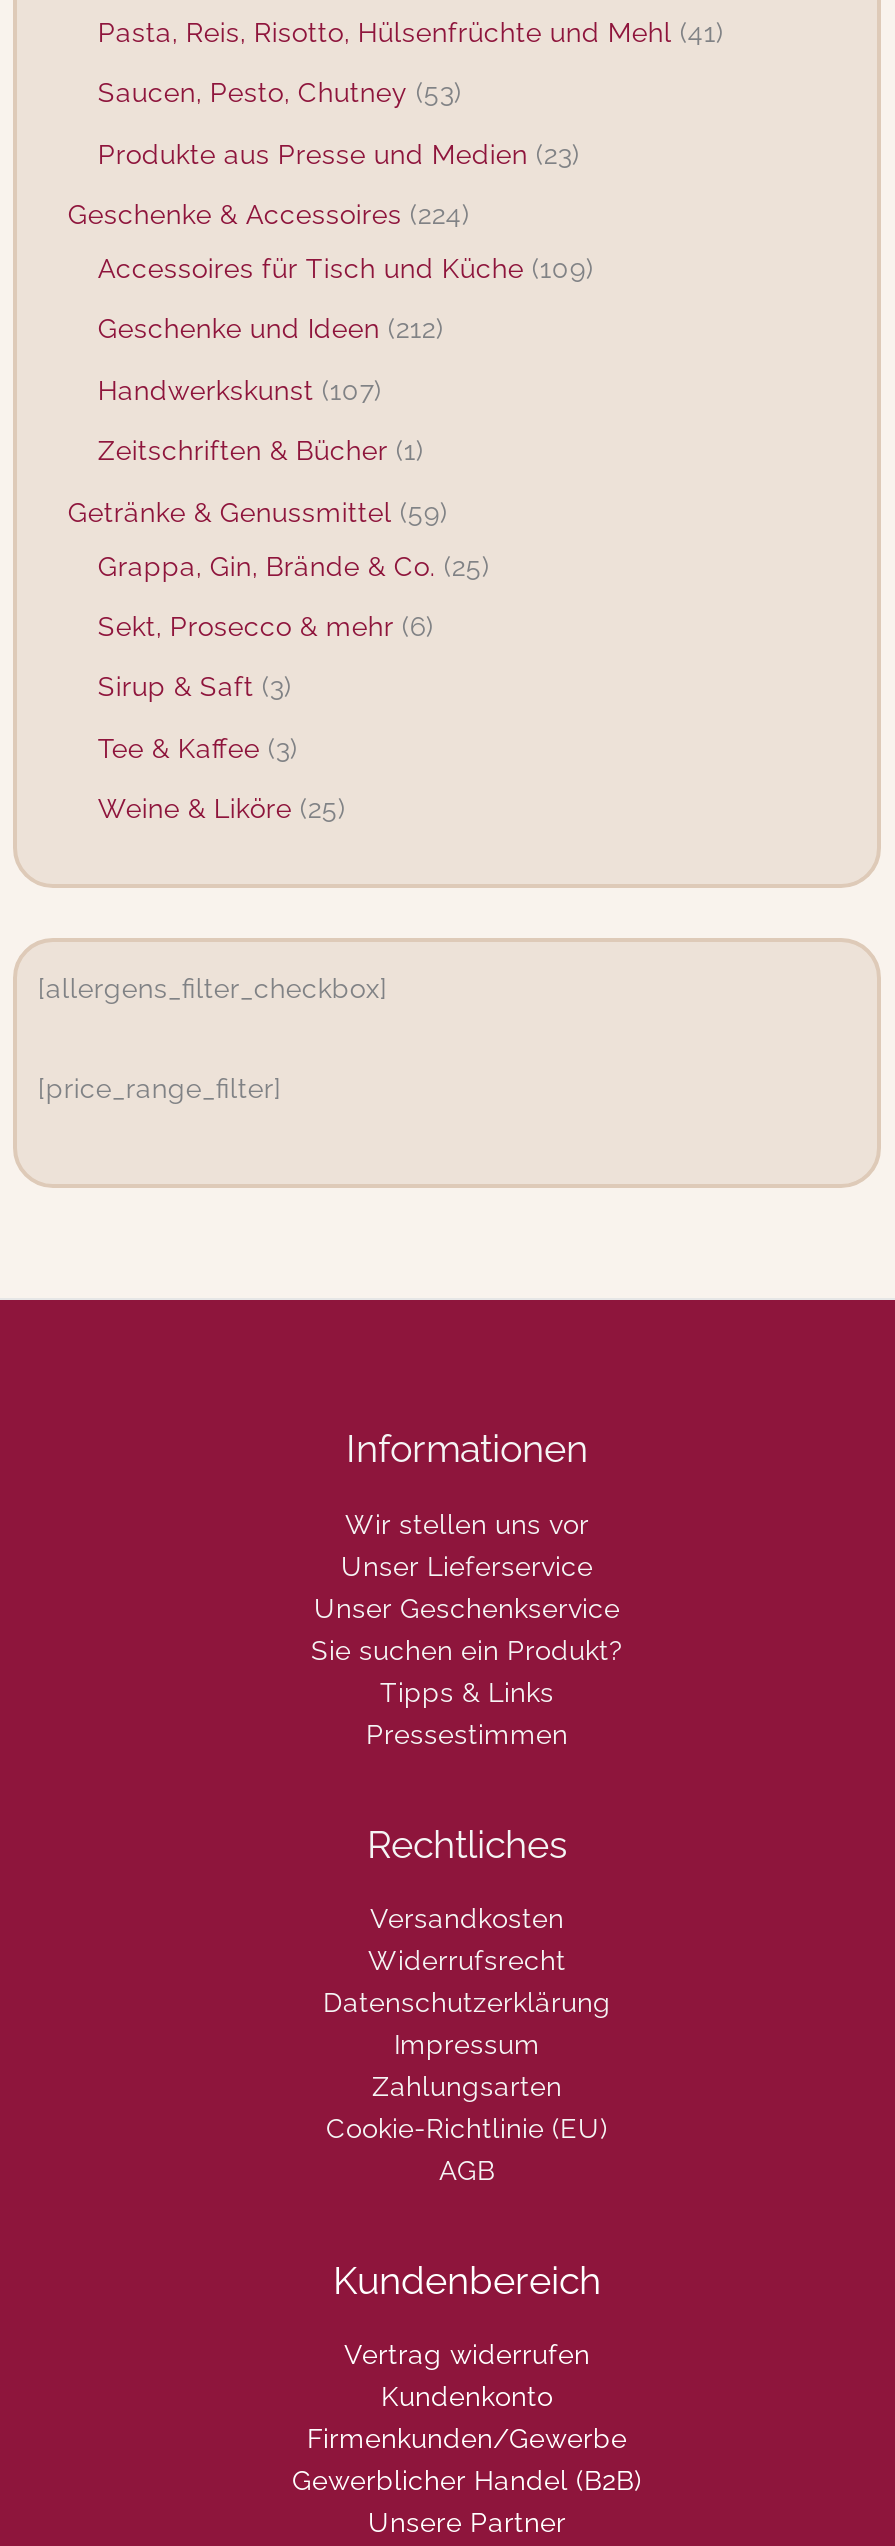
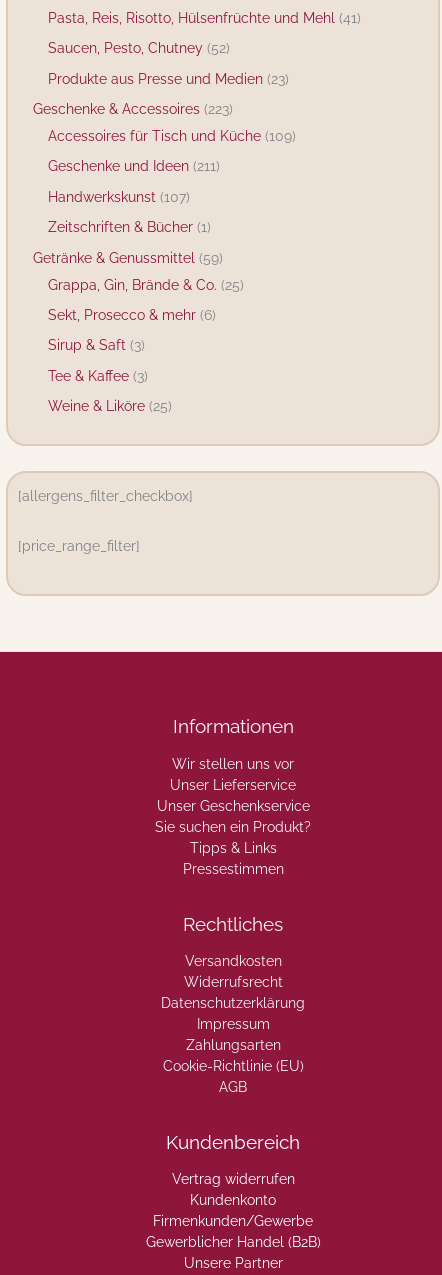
[98,76,454,108] Saucen, Pesto, Chutney 53 -> [48,40,226,56] Saucen, Pesto, Chutney 52
[68,198,462,230] Geschenke & Accessoires 224 -> [33,101,229,117] Geschenke & Accessoires 223
[98,313,436,345] Geschenke und Ideen 212 -> [48,158,216,174] Geschenke und Ideen 211

